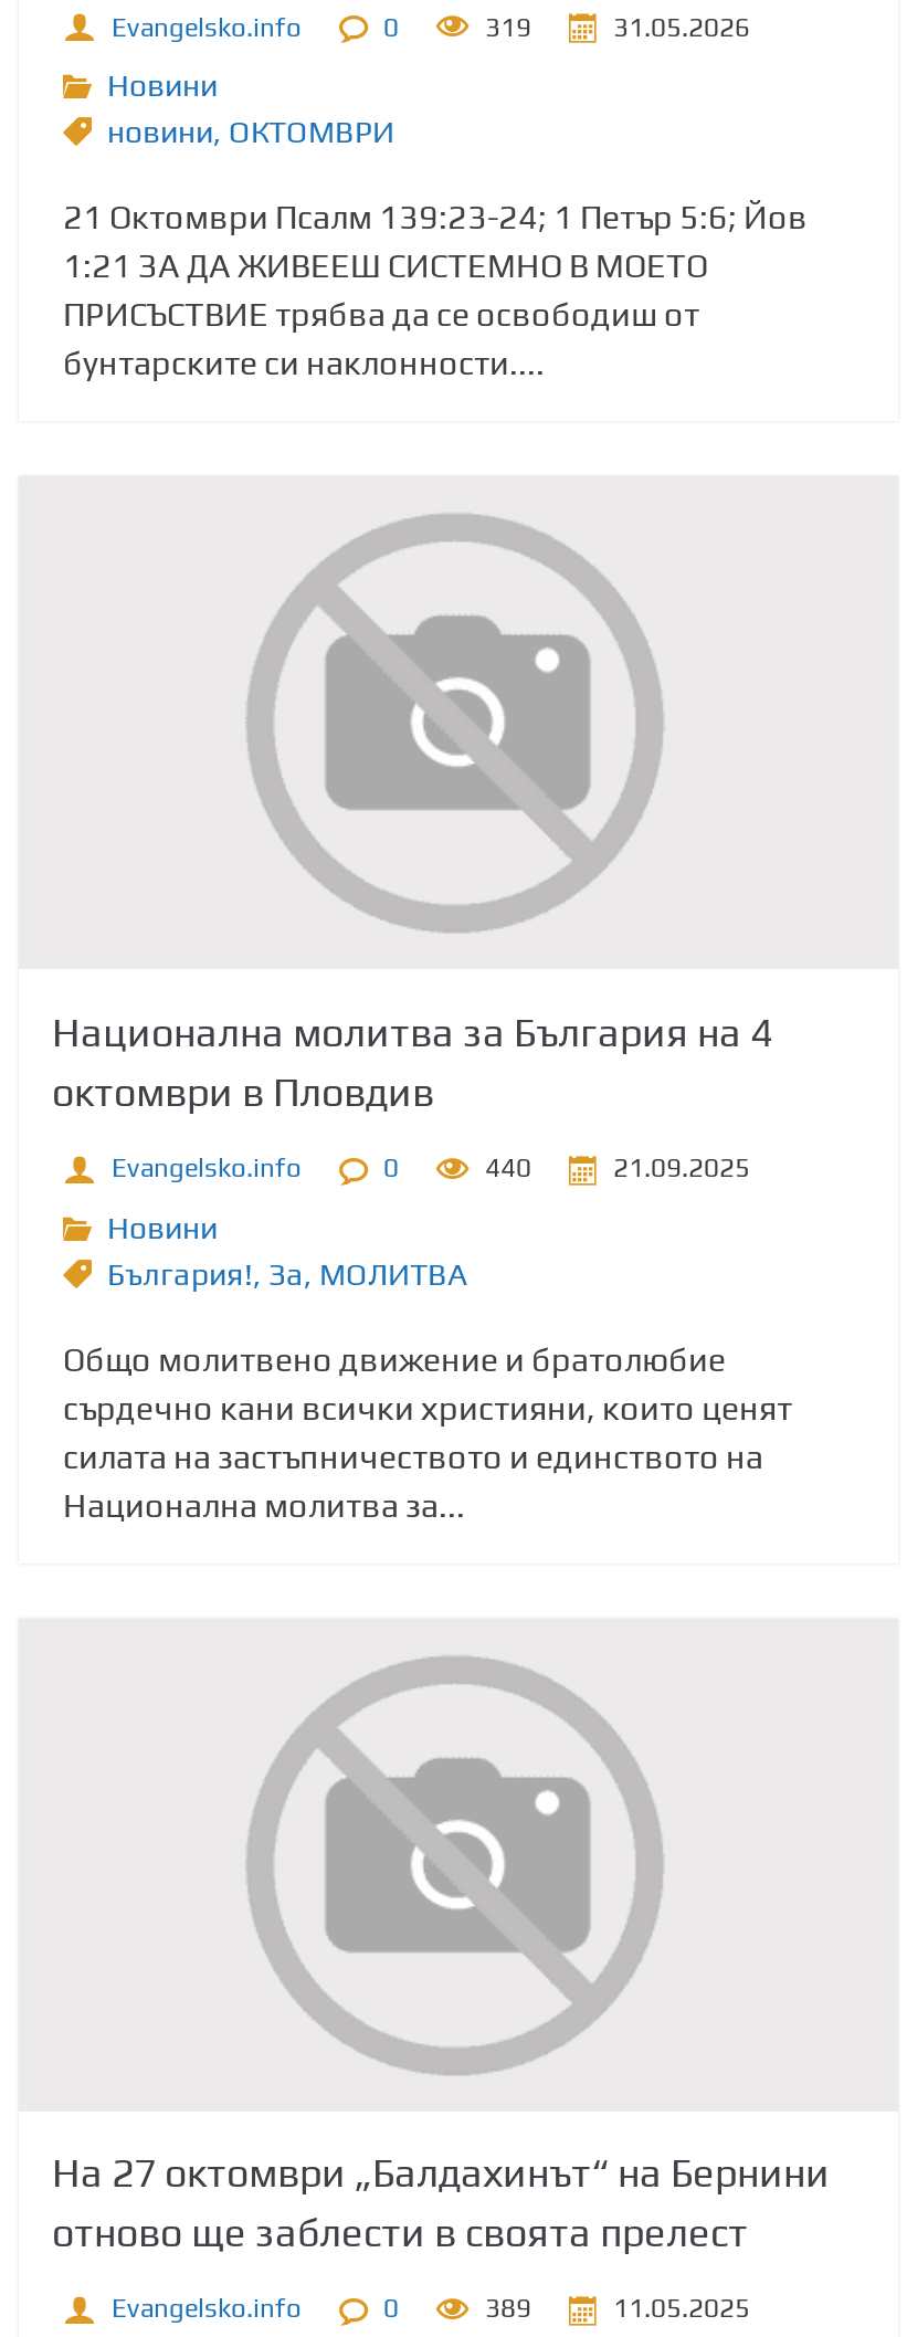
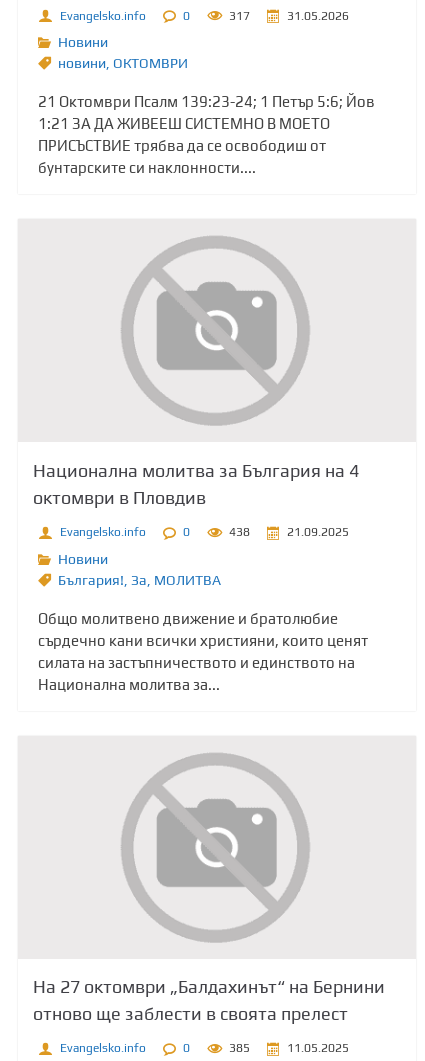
[485,11,531,42] 319 -> [229,9,250,23] 317
[485,1152,531,1183] 440 -> [229,525,250,539] 438
[485,2294,531,2325] 389 -> [229,1041,250,1055] 385

